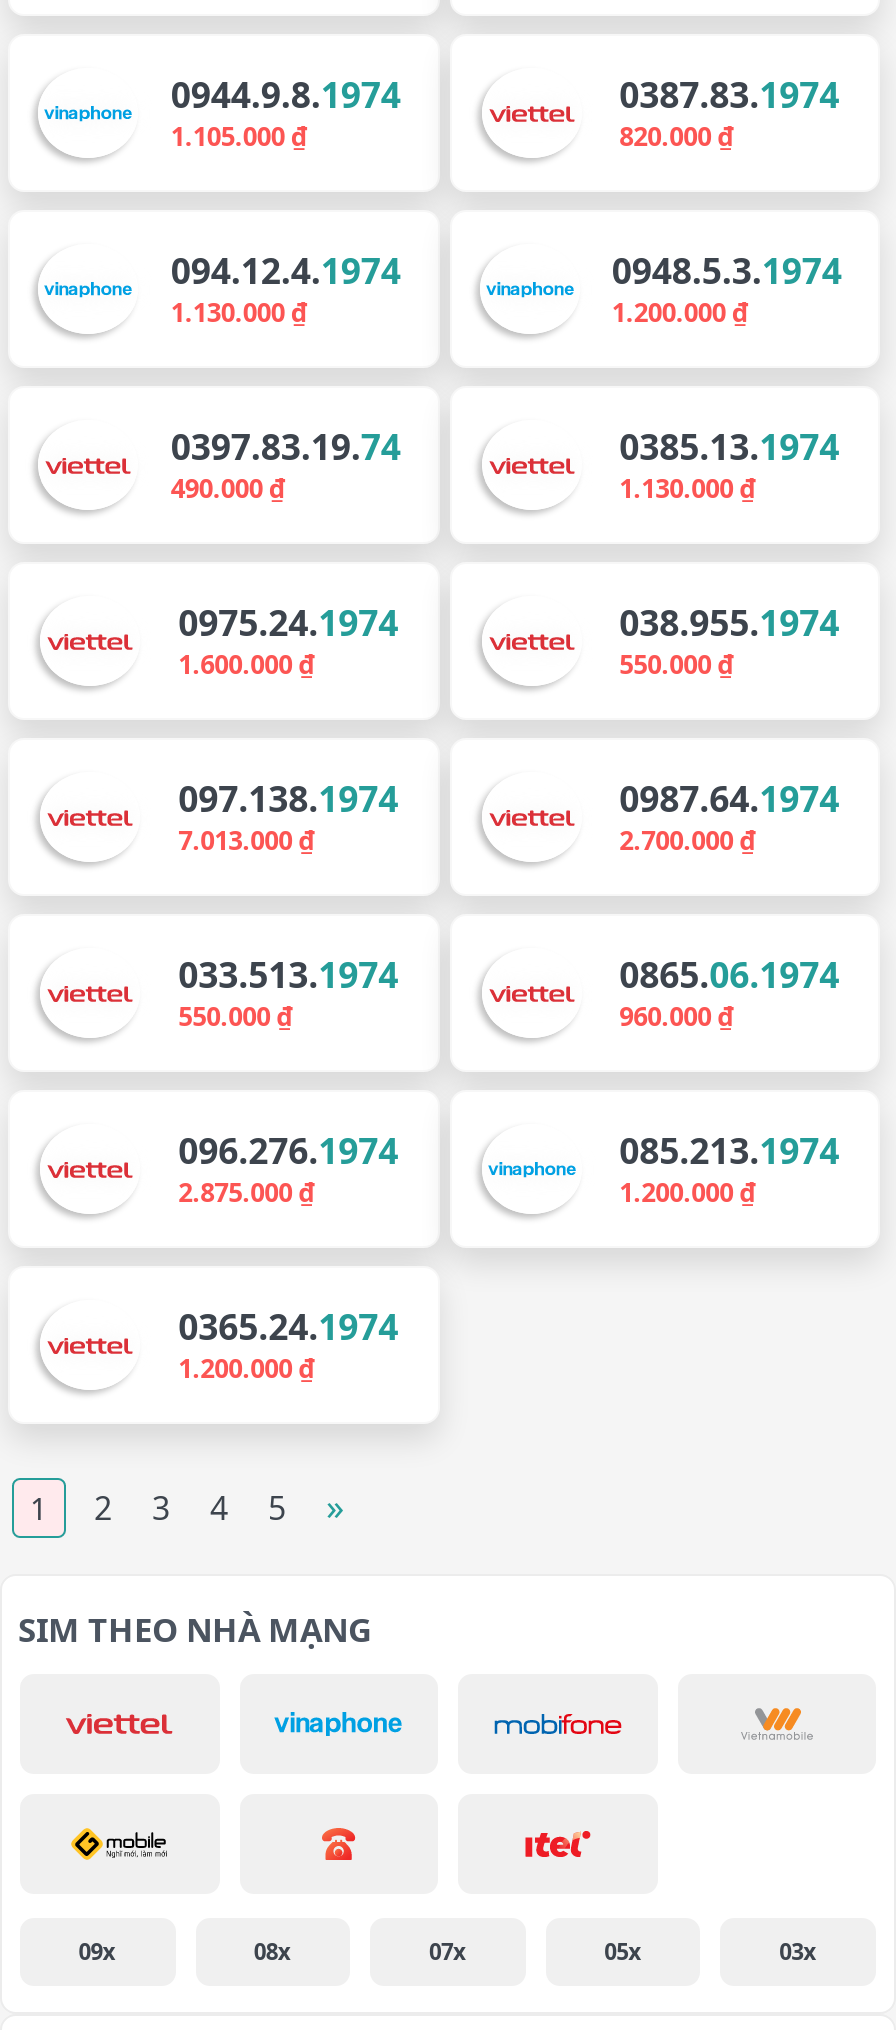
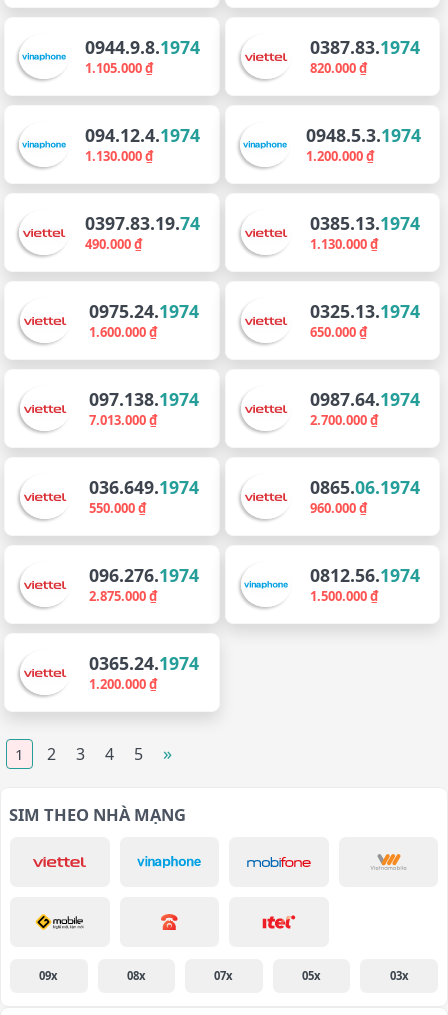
[619,599,839,647] 038.955.1974 -> [310,299,420,323] 0325.13.1974
[619,647,733,683] 550.000 ₫ -> [310,323,367,341] 650.000 ₫
[178,951,398,999] 033.513.1974 -> [89,475,199,499] 036.649.1974
[619,1127,839,1175] 085.213.1974 -> [310,563,420,587] 0812.56.1974
[619,1175,755,1211] 1.200.000 ₫ -> [310,587,378,605] 1.500.000 ₫

